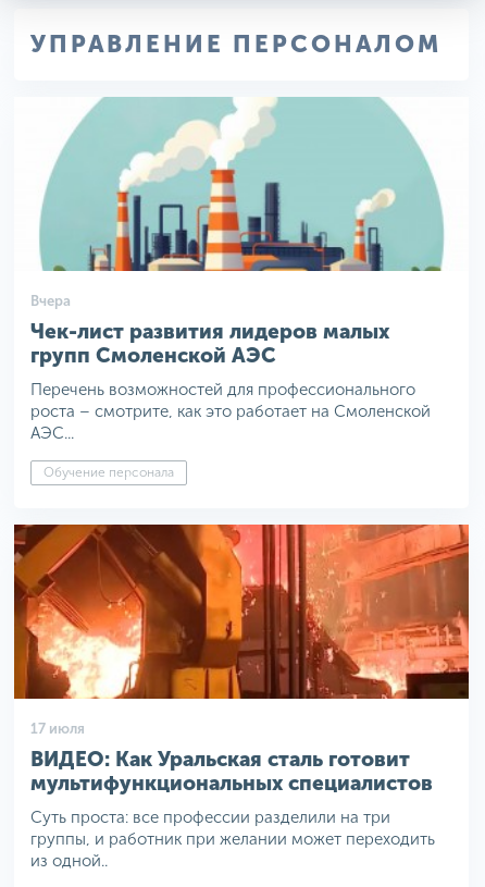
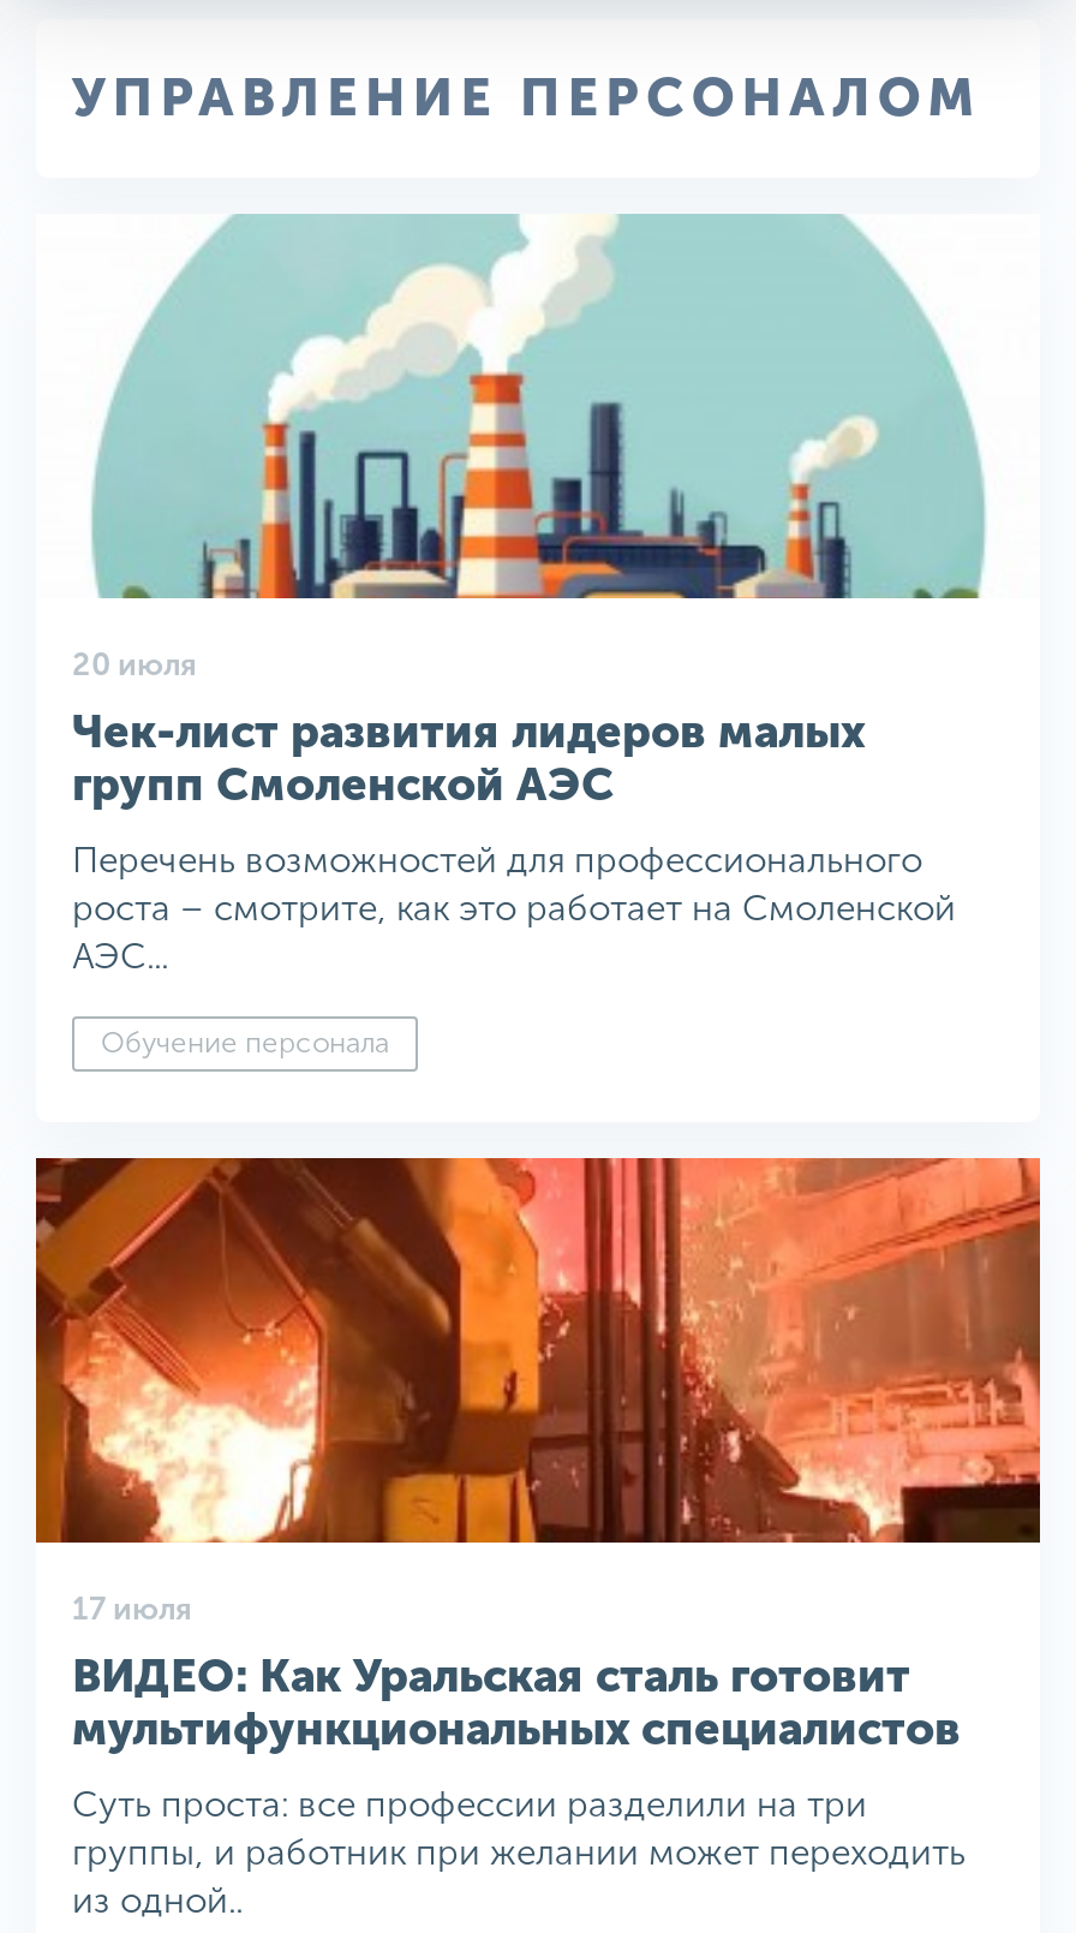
[30,293,71,309] Вчера -> [72,646,197,682] 20 июля

